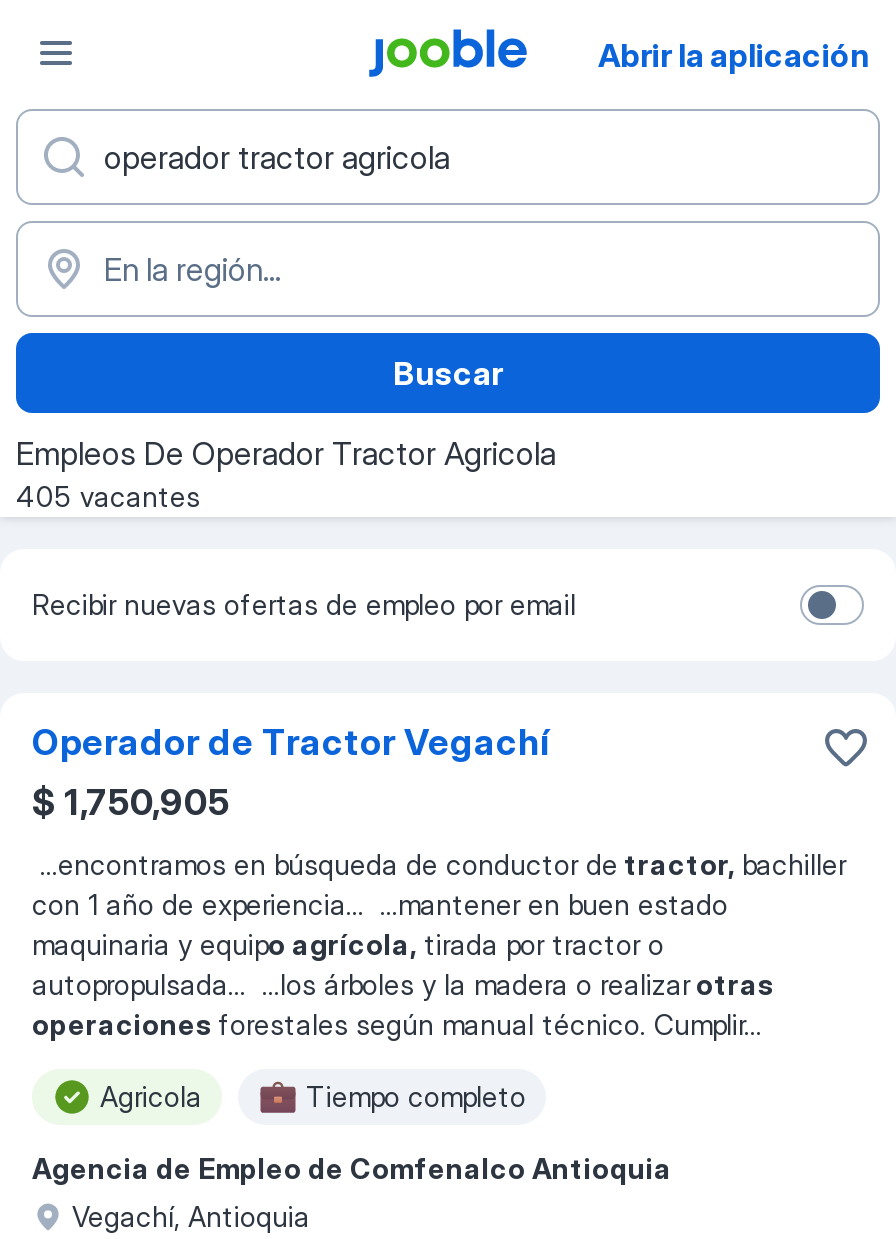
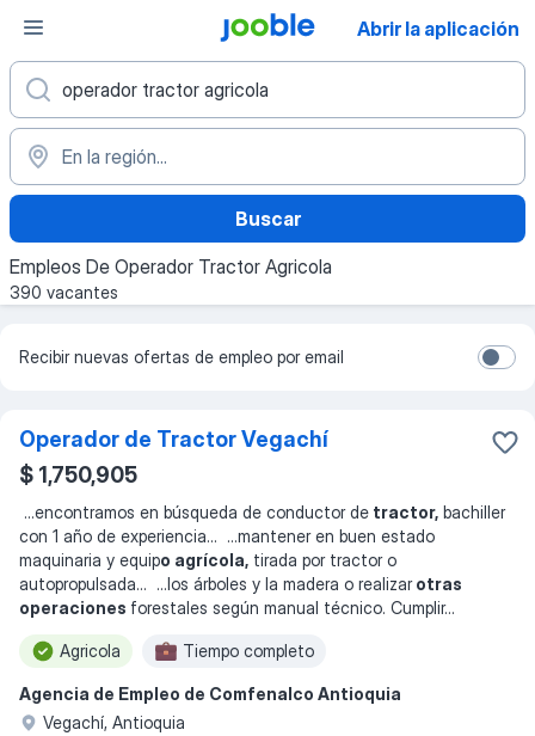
[16,479,200,513] 405 vacantes -> [10,282,118,302] 390 vacantes

